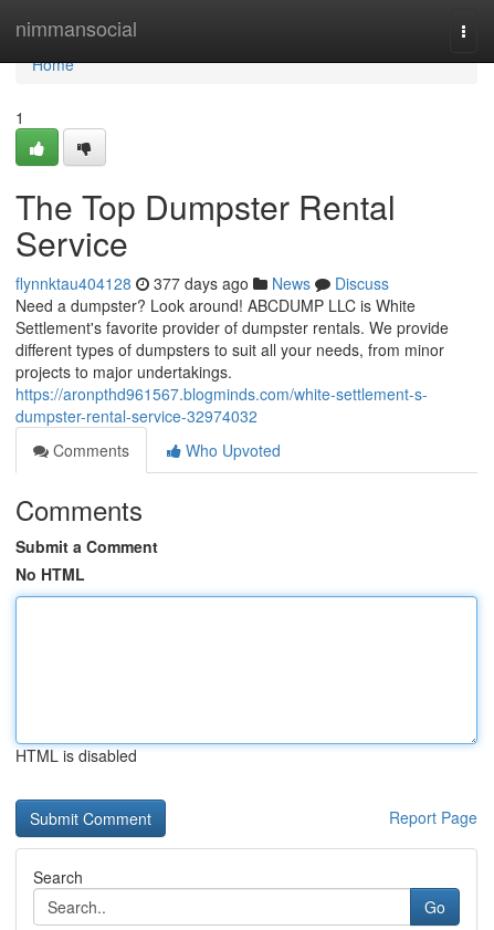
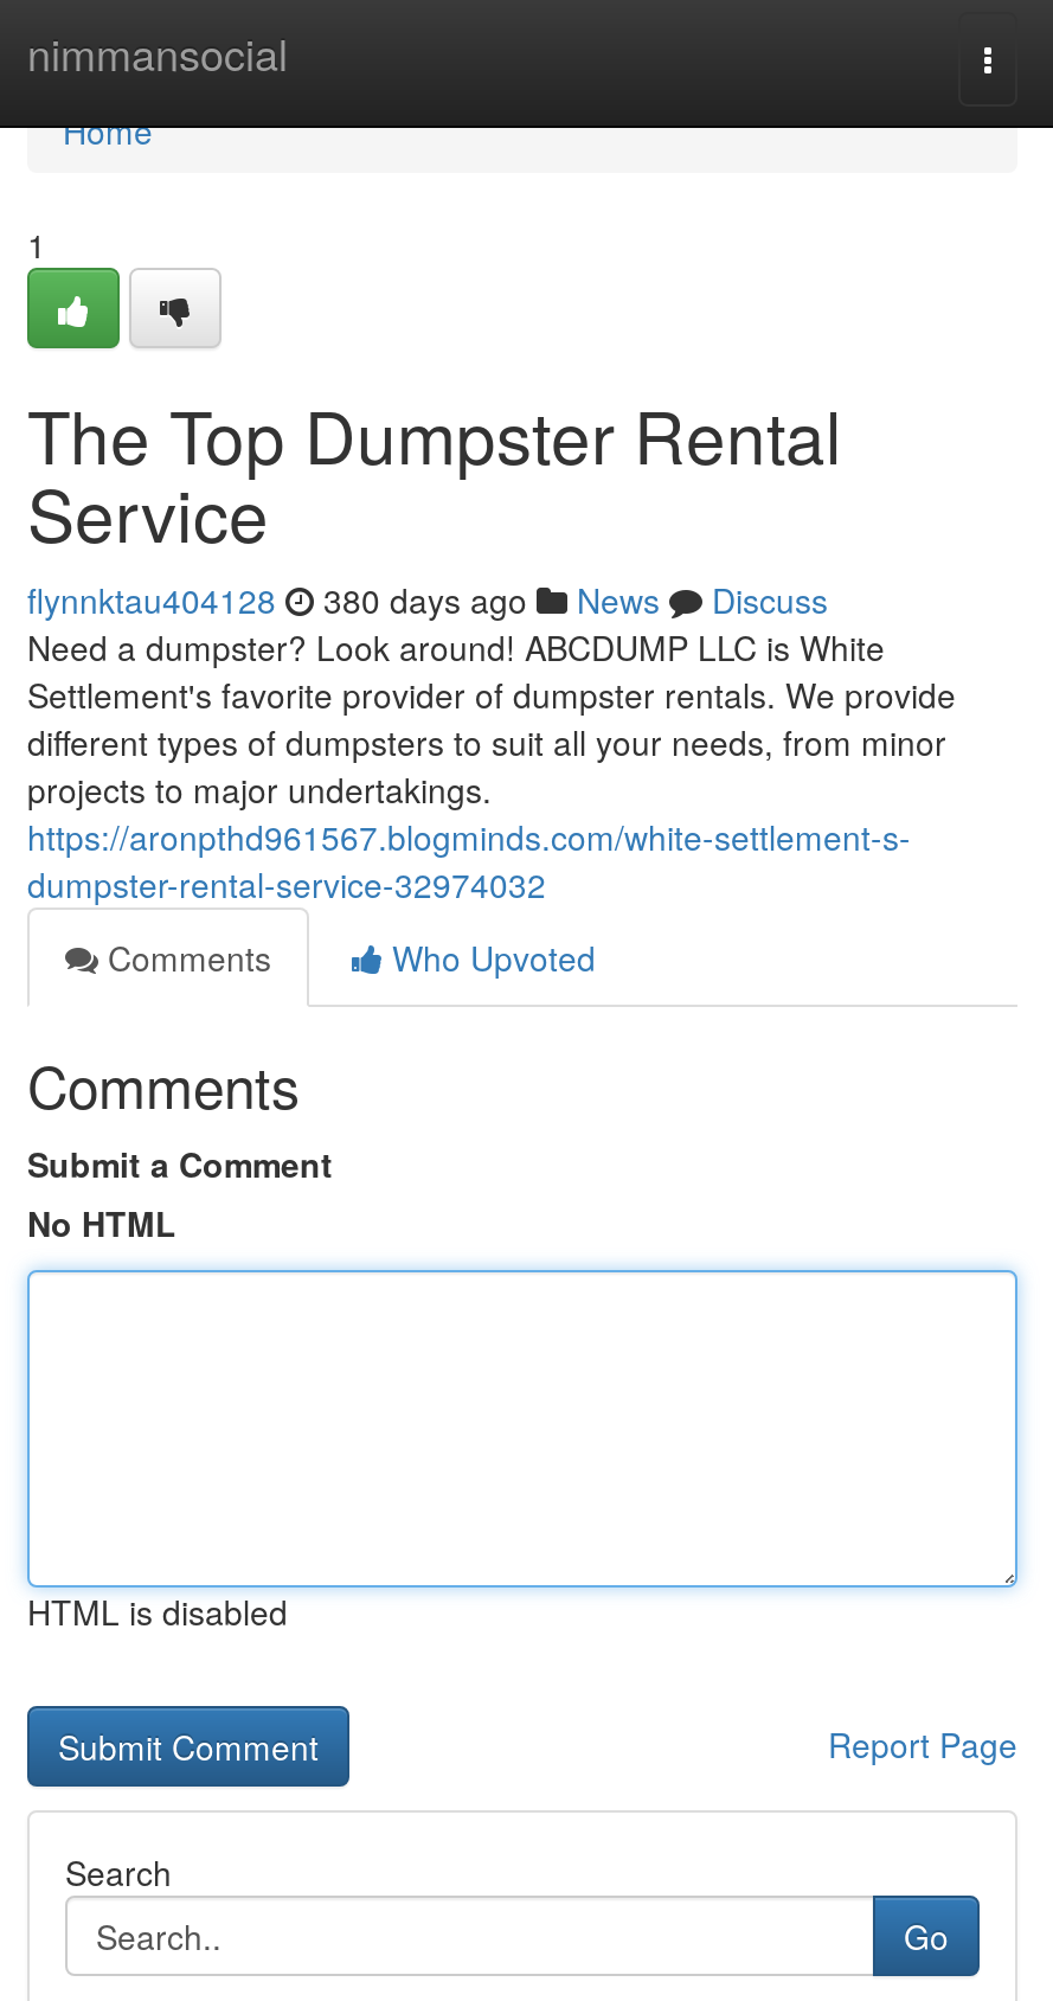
[15,272,389,294] flynnktau404128 377 days ago News Discuss -> [27,576,828,623] flynnktau404128 380 days ago News Discuss

